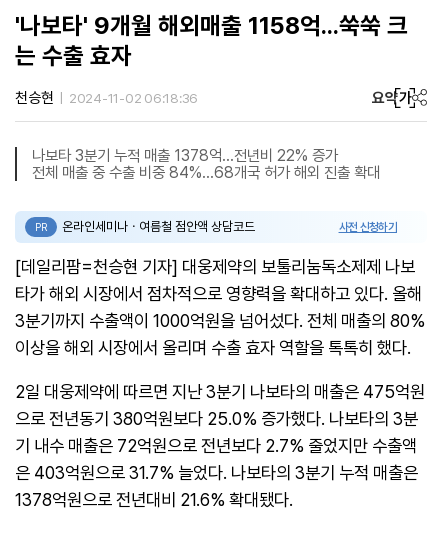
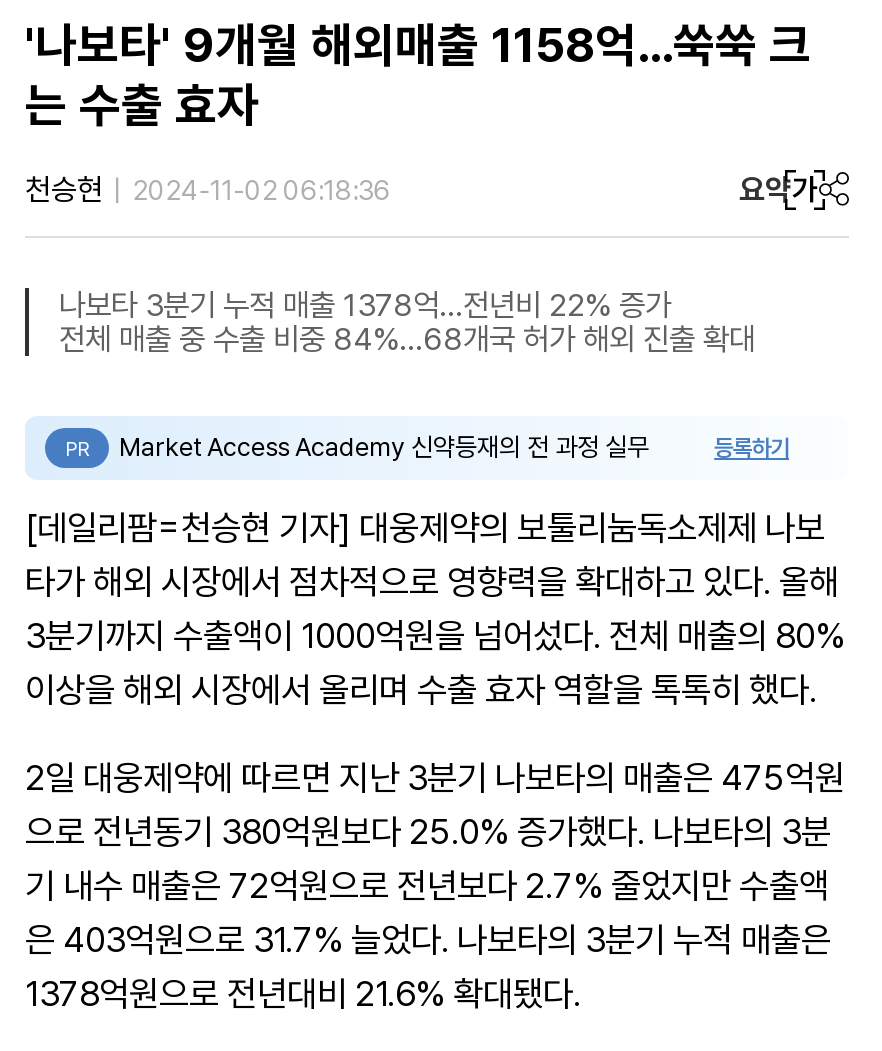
[62,219,397,234] 온라인세미나ㆍ여름철 점안액 상담코드 | 사전 신청하기 -> [119,431,789,461] Market Access Academy 신약등재의 전 과정 실무 | 등록하기

